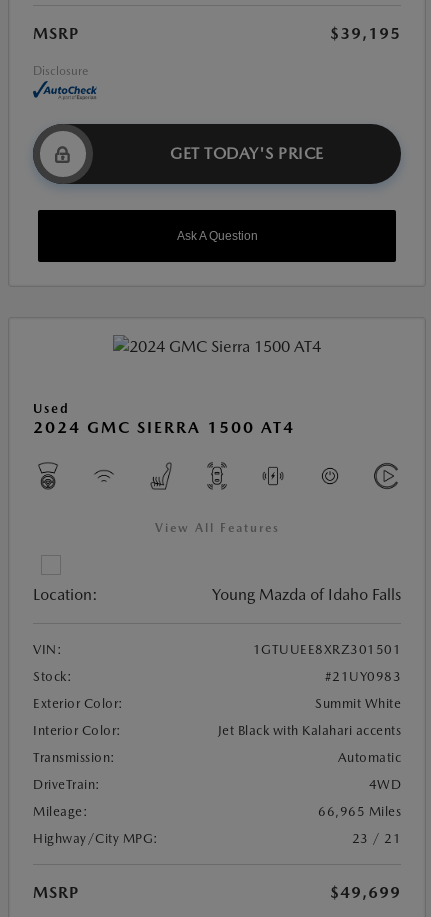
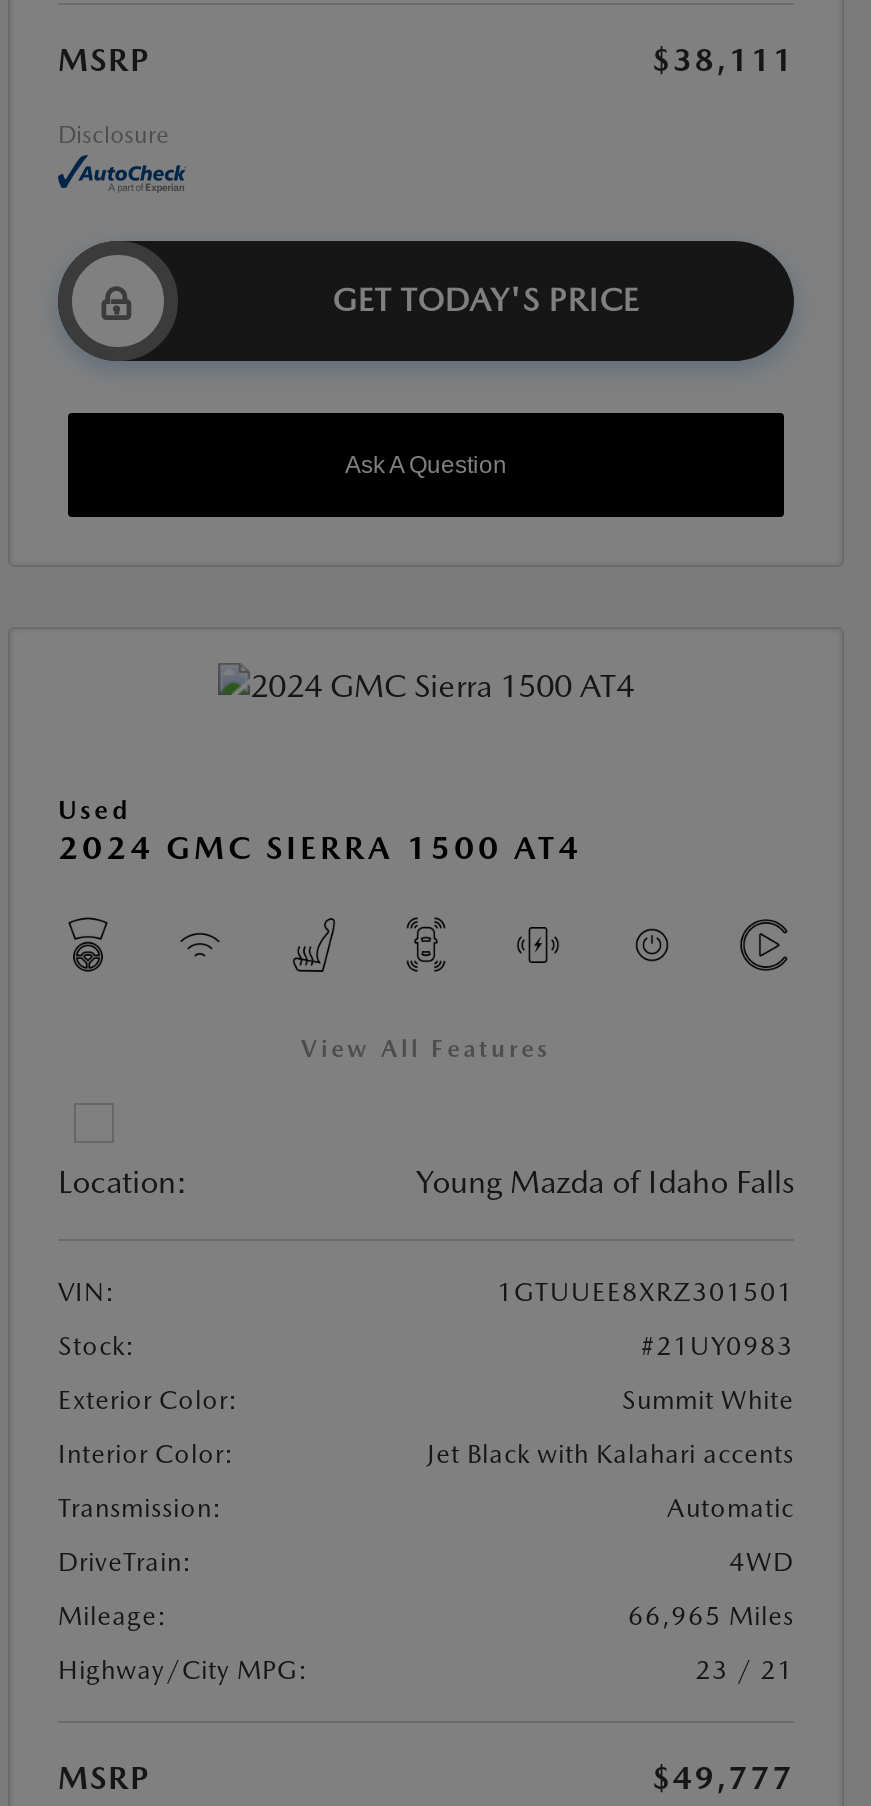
[330,24,401,43] $39,195 -> [652,41,794,79] $38,111
[330,883,401,902] $49,699 -> [652,1759,794,1797] $49,777

